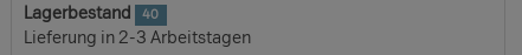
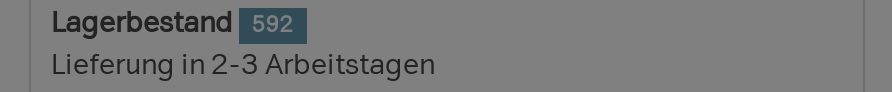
[24,4,159,23] Lagerbestand 40 -> [51,6,294,40] Lagerbestand 592

